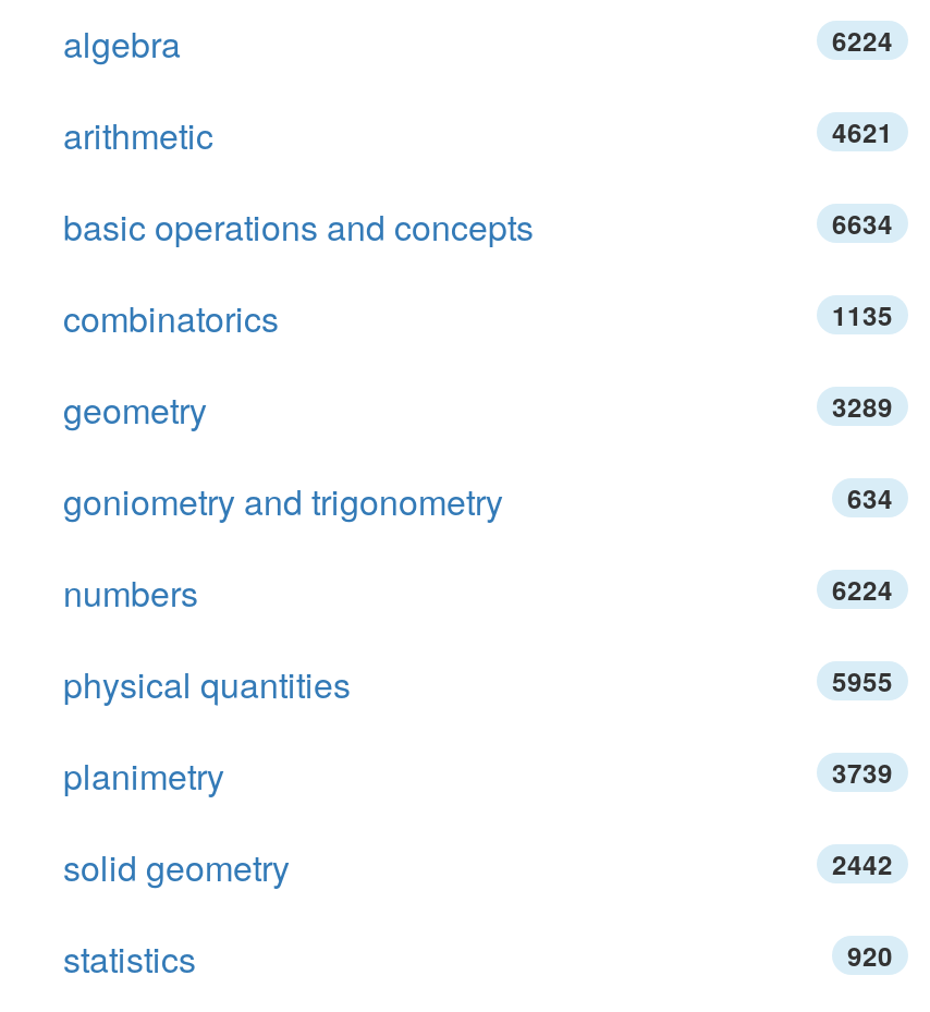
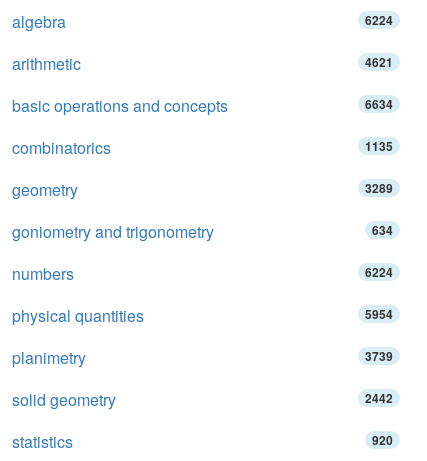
[832,661,893,700] 5955 -> [365,305,393,323] 5954

